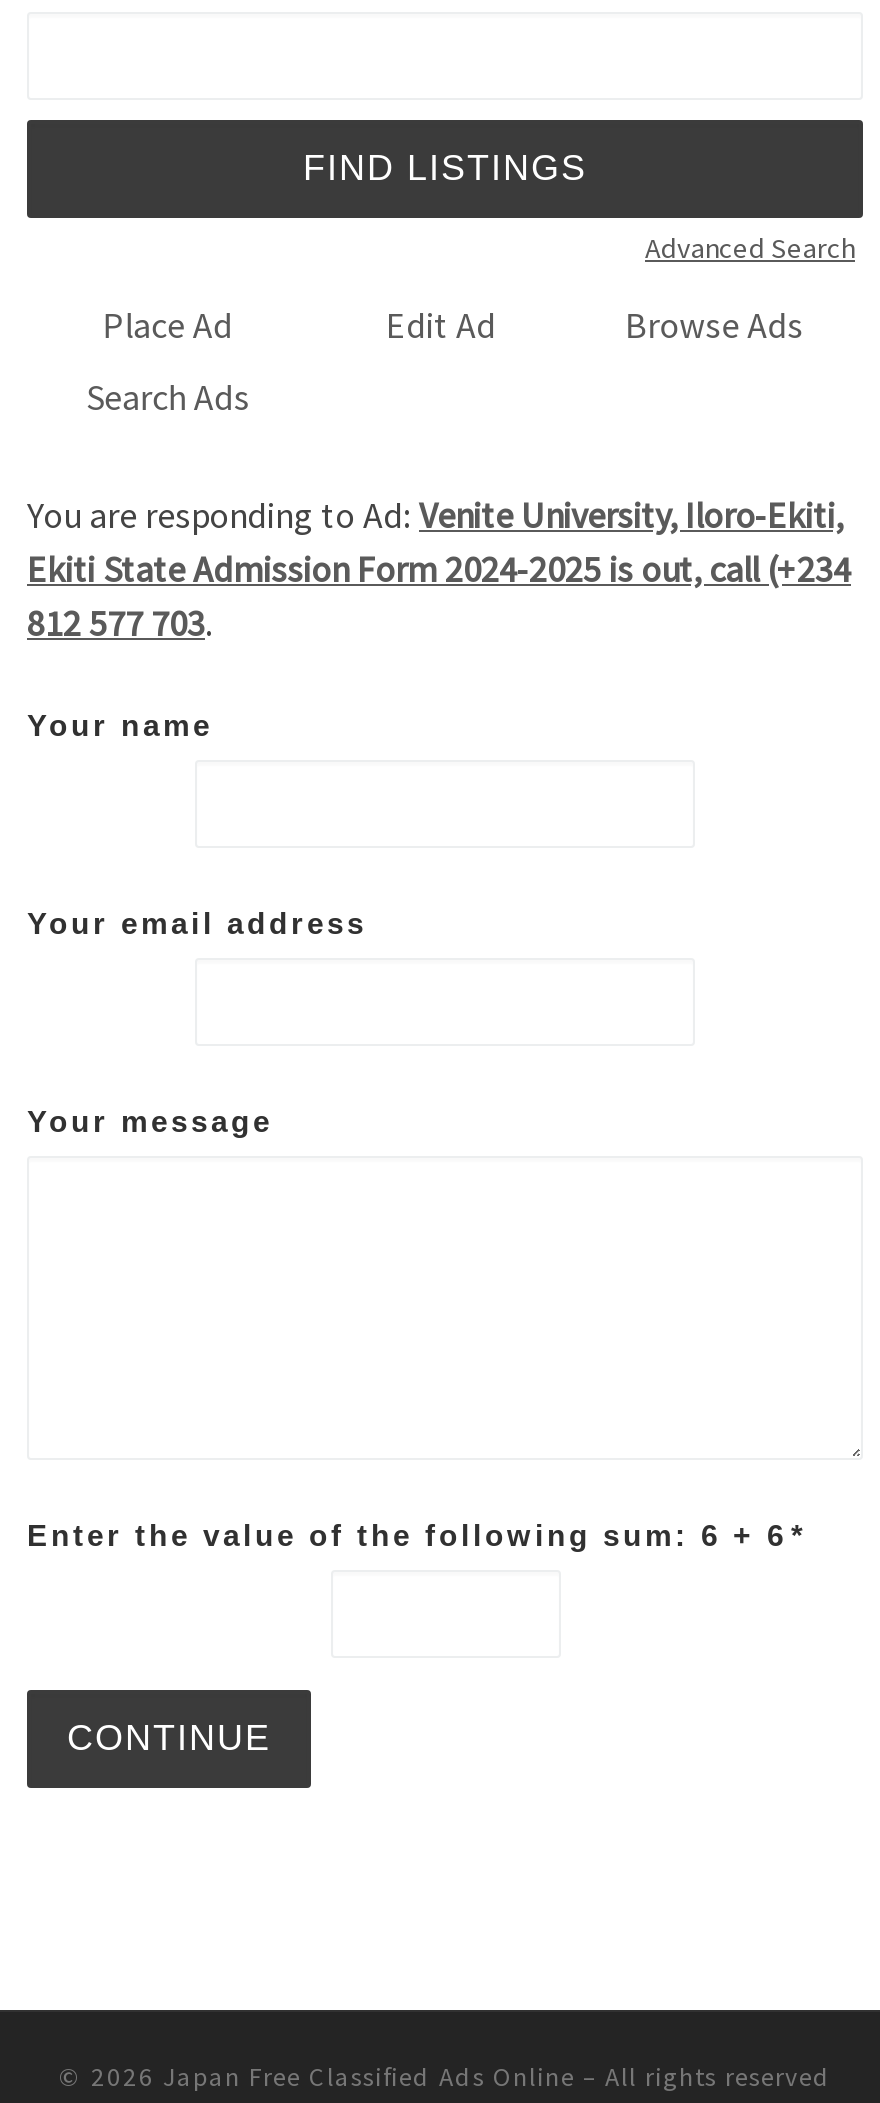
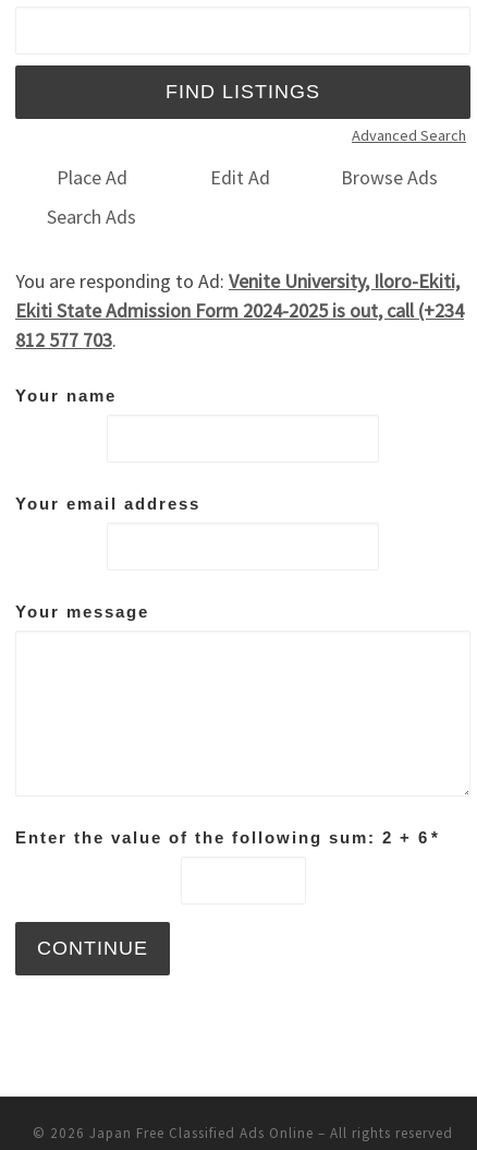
[27,1517,807,1551] Enter the value of the following sum: 6 + 6 * -> [15,828,440,846] Enter the value of the following sum: 2 + 6 *

